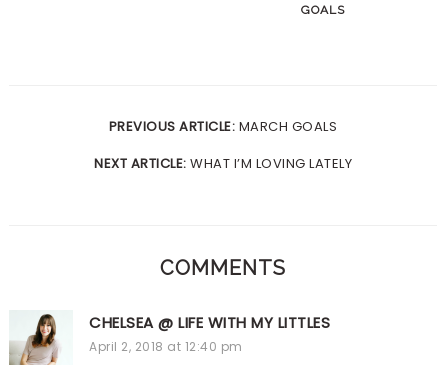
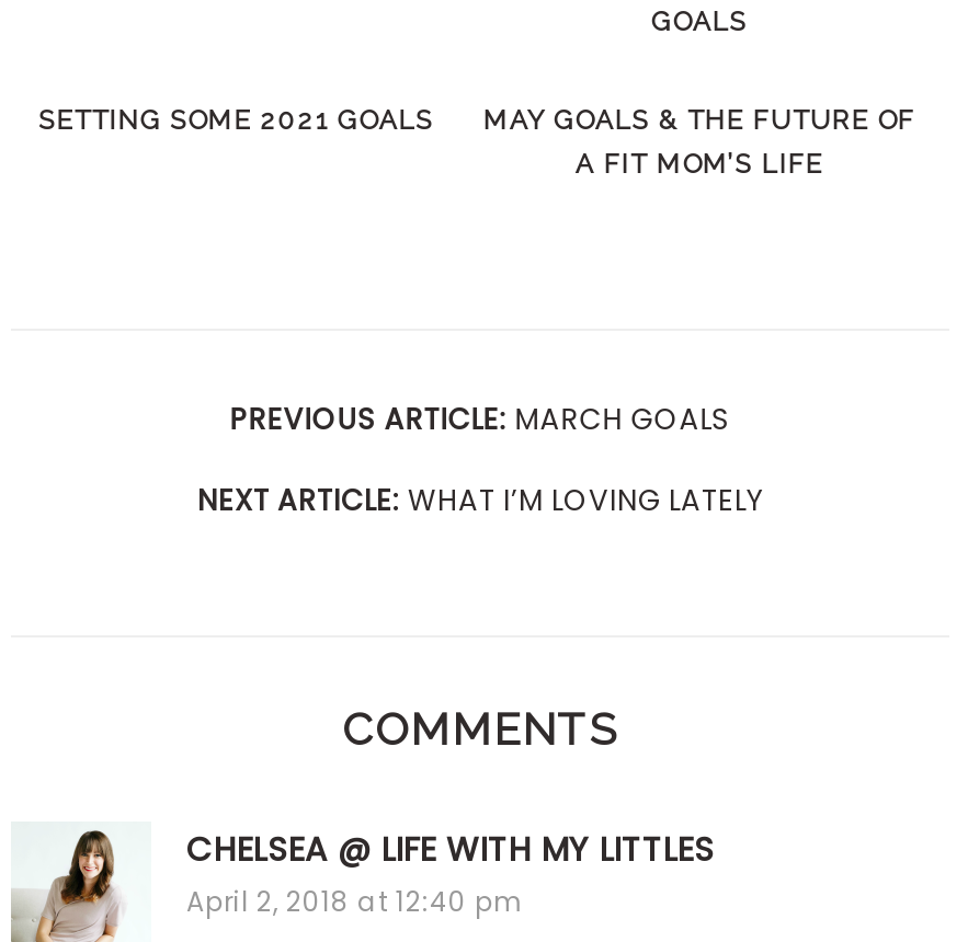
none -> [39,105,915,179] SETTING SOME 2021 GOALS | MAY GOALS & THE FUTURE OF | A FIT MOM’S LIFE

